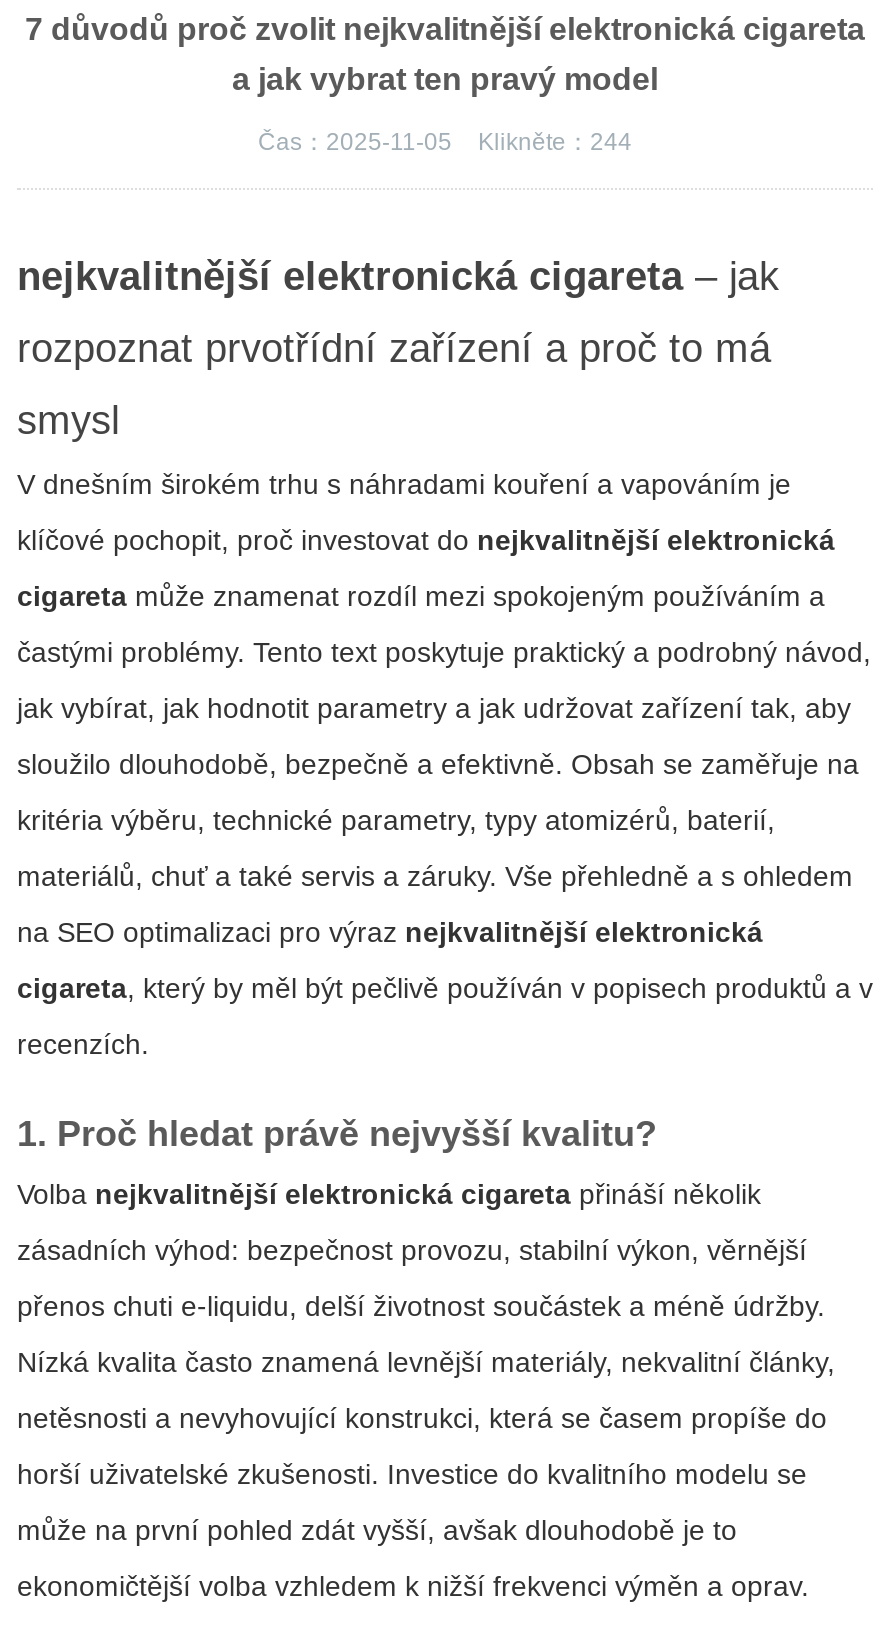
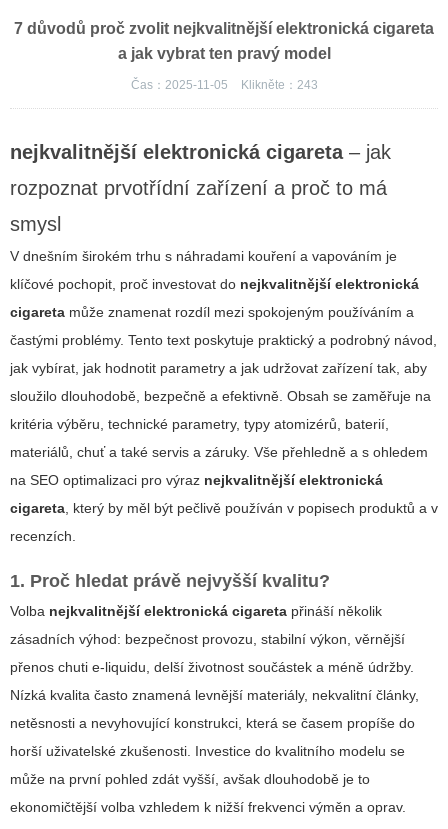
[258,129,632,157] Čas：2025-11-05 Klikněte：244 -> [130,78,317,92] Čas：2025-11-05 Klikněte：243

